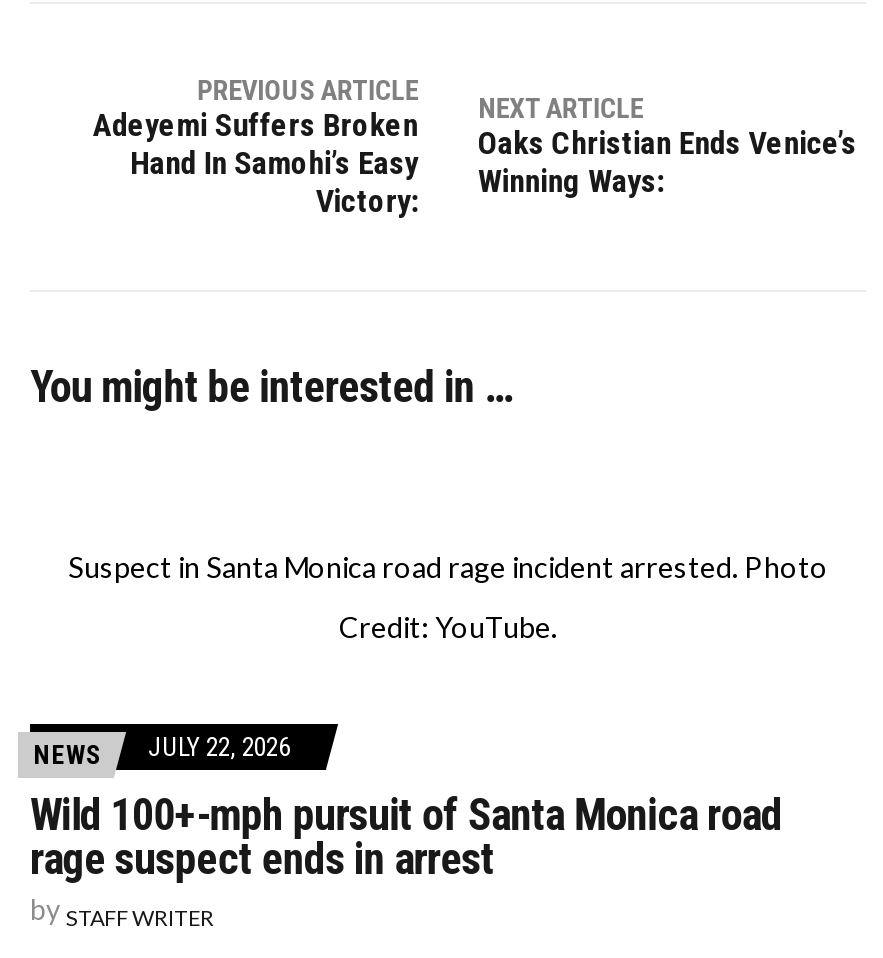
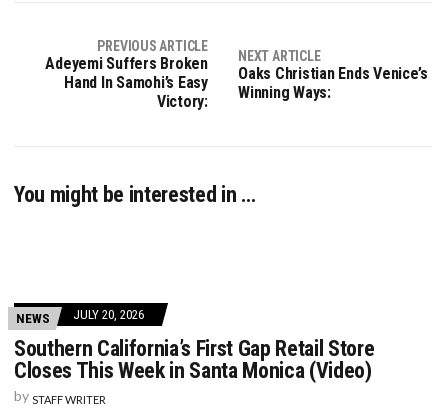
[68,549,828,643] Suspect in Santa Monica road rage incident arrested. Photo | Credit: YouTube. -> none
[34,731,290,769] NEWS JULY 22, 2026 -> [16,307,144,326] NEWS JULY 20, 2026
[30,789,782,883] Wild 100+-mph pursuit of Santa Monica road | rage suspect ends in arrest -> [14,336,374,383] Southern California’s First Gap Retail Store | Closes This Week in Santa Monica (Video)

